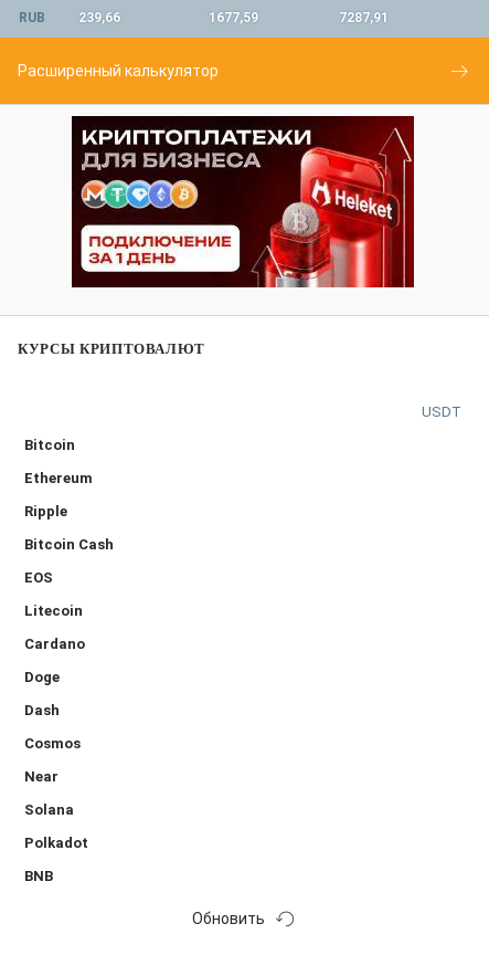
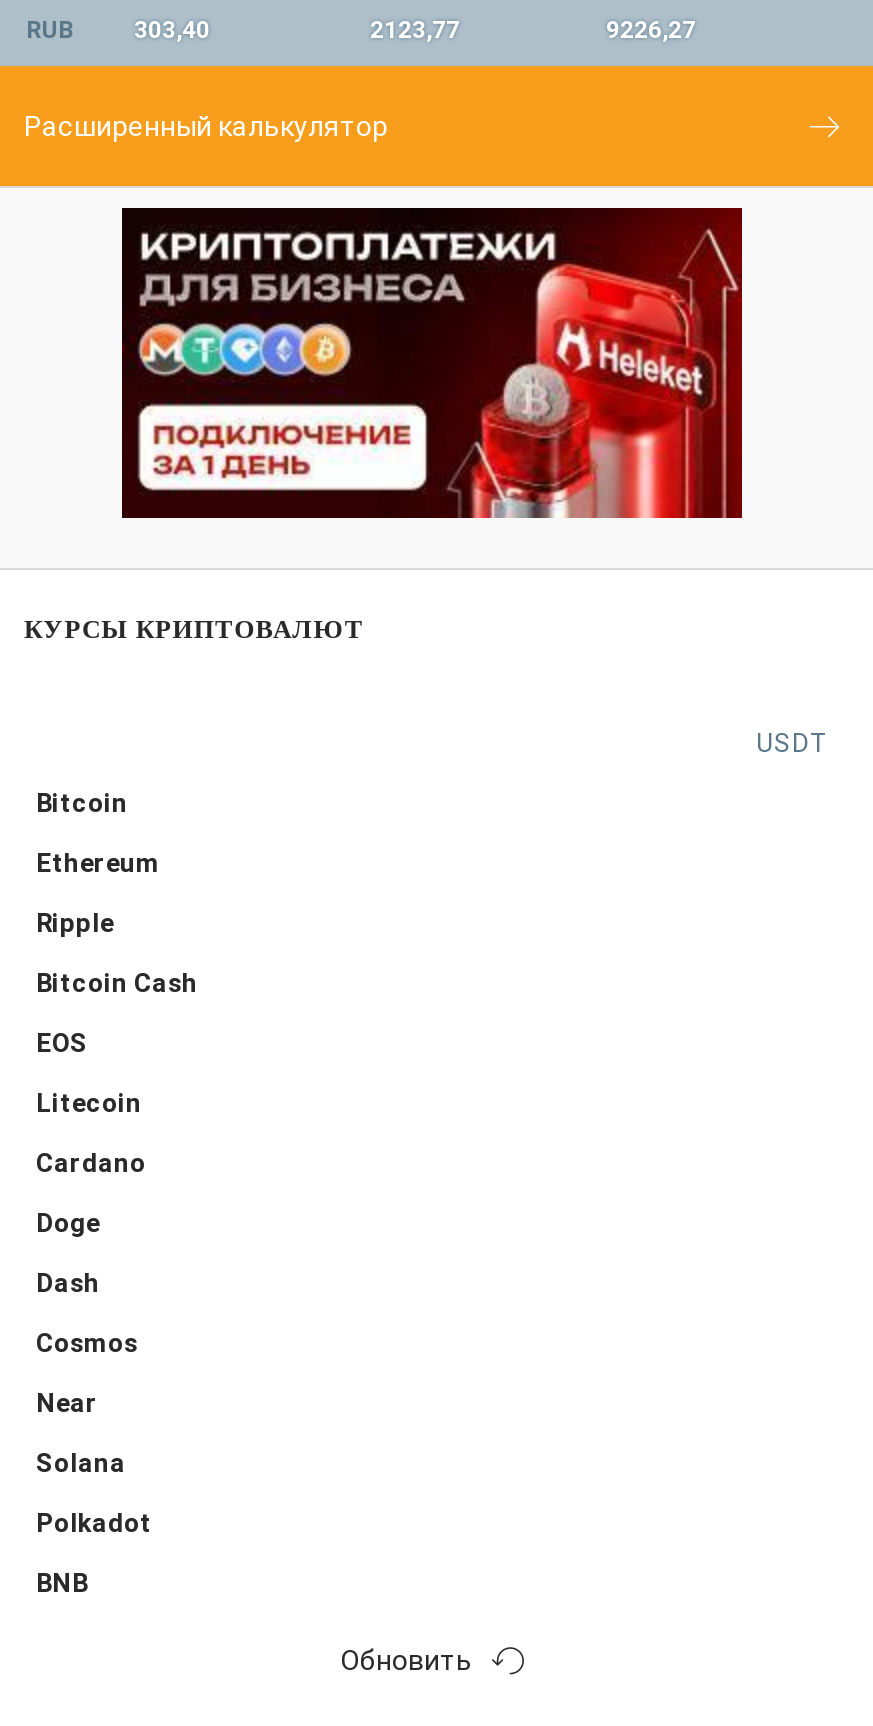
[78,10,120,26] 239,66 -> [134,17,210,45] 303,40
[209,10,258,26] 1677,59 -> [370,17,460,45] 2123,77
[339,10,389,26] 7287,91 -> [606,17,696,45] 9226,27

